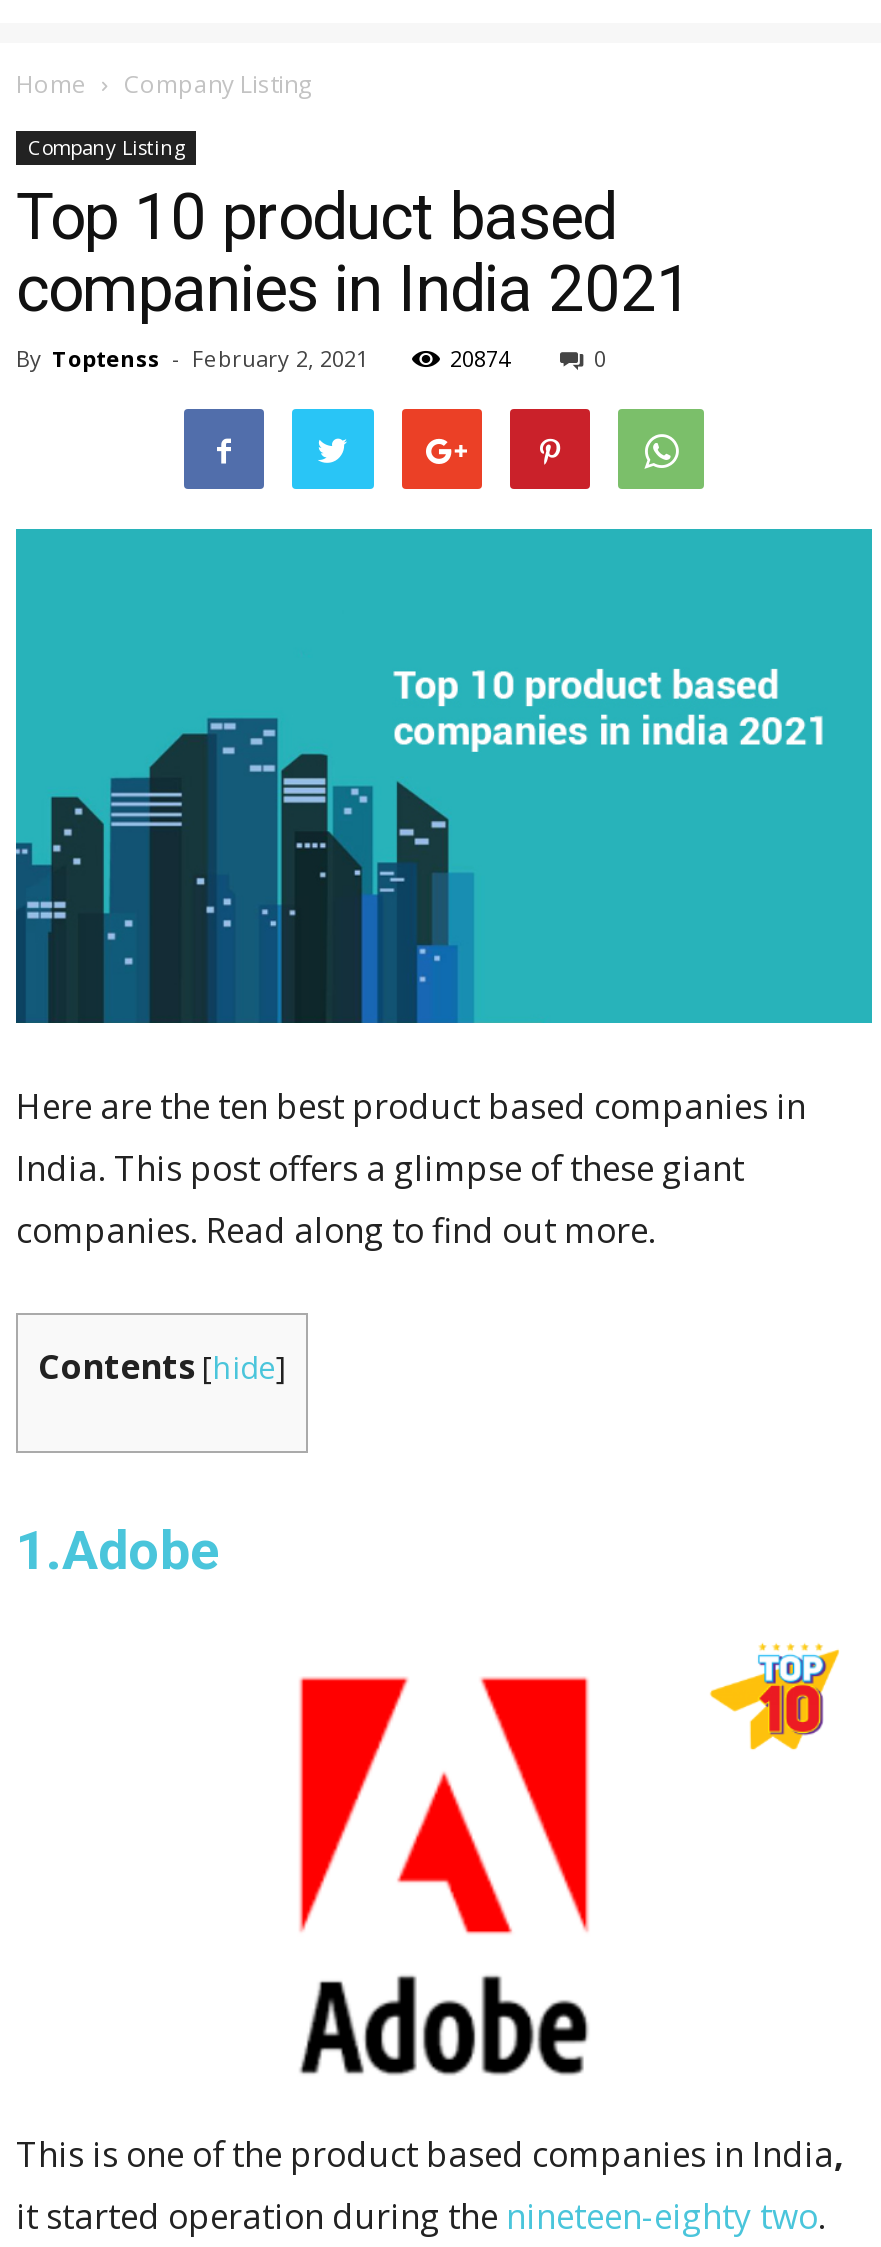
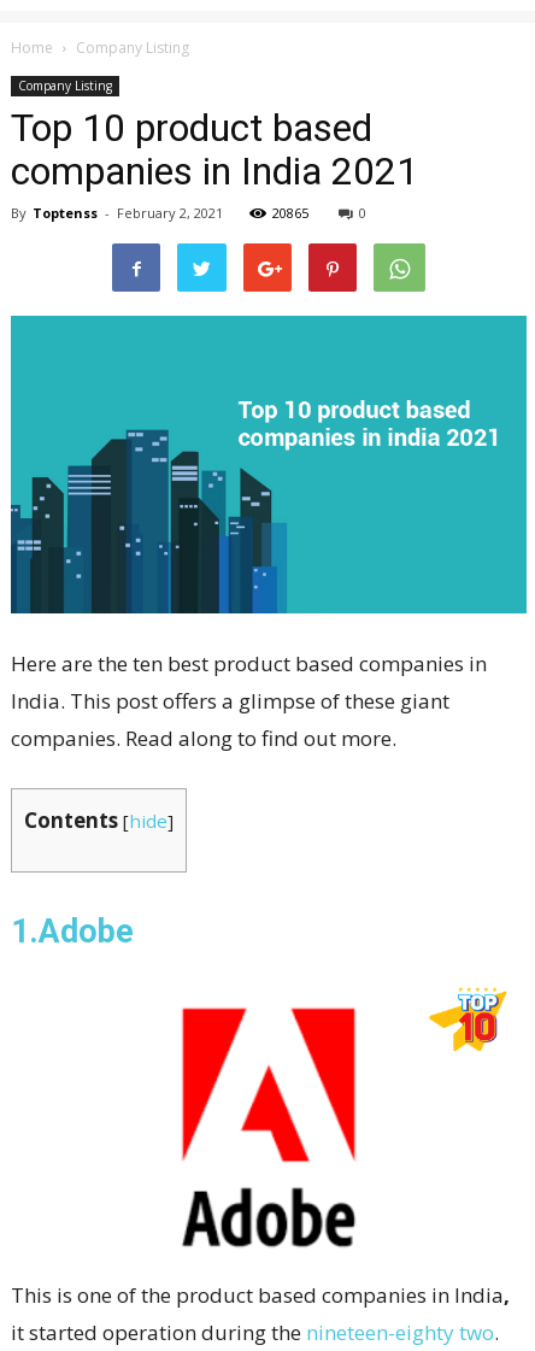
[450,343,510,373] 20874 -> [272,204,308,222] 20865

